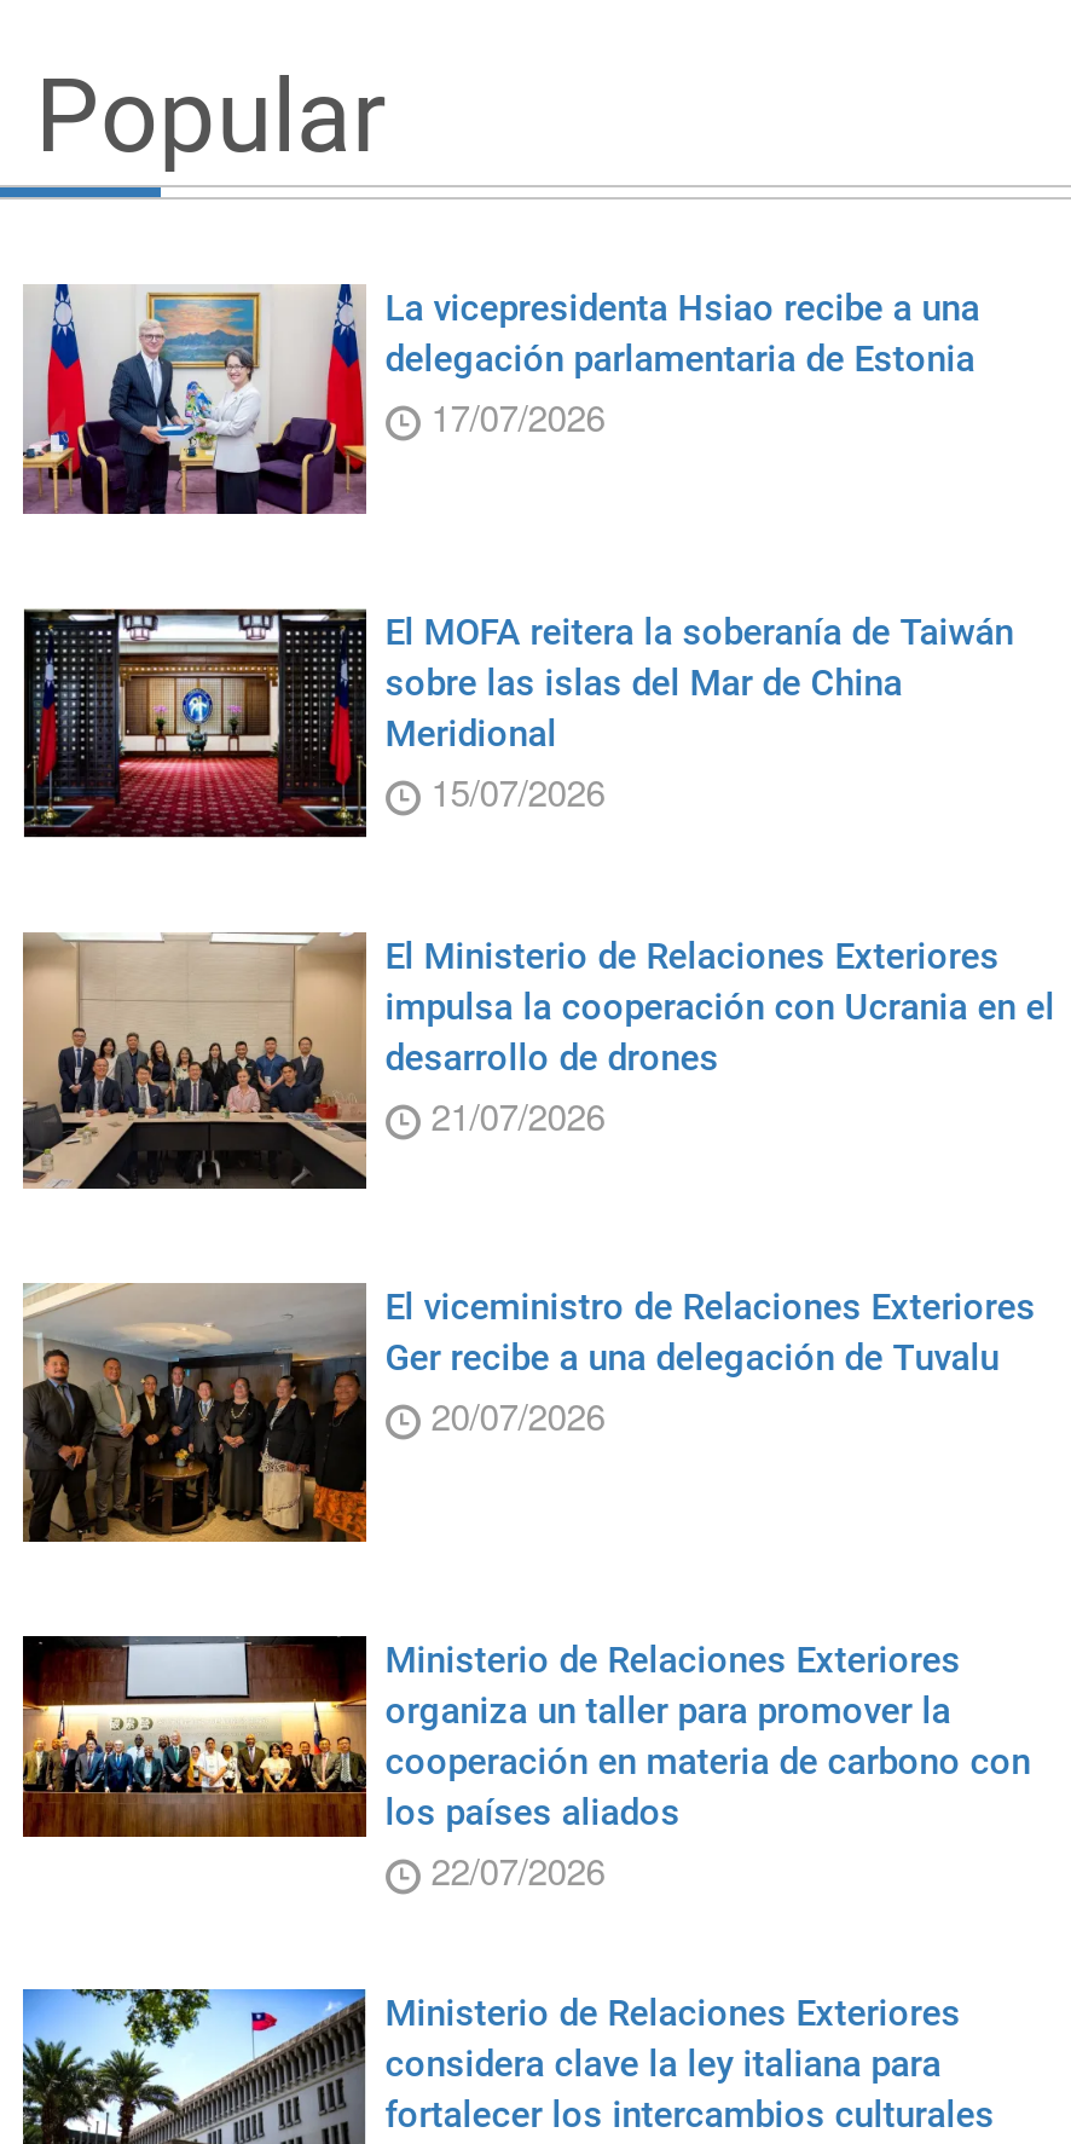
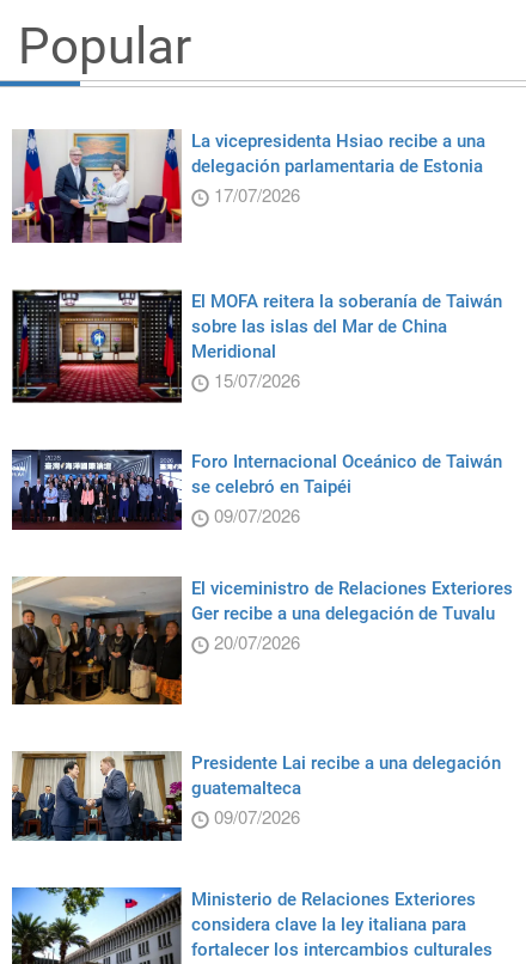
[21,932,1055,1189] [image] | El Ministerio de Relaciones Exteriores | impulsa la cooperación con Ucrania en el | desarrollo de drones | 21/07/2026 -> [11,449,502,530] [image] | Foro Internacional Oceánico de Taiwán | se celebró en Taipéi | 09/07/2026
[21,1634,1031,1895] [image] | Ministerio de Relaciones Exteriores | organiza un taller para promover la | cooperación en materia de carbono con | los países aliados | 22/07/2026 -> [11,750,501,842] [image] | Presidente Lai recibe a una delegación | guatemalteca | 09/07/2026

